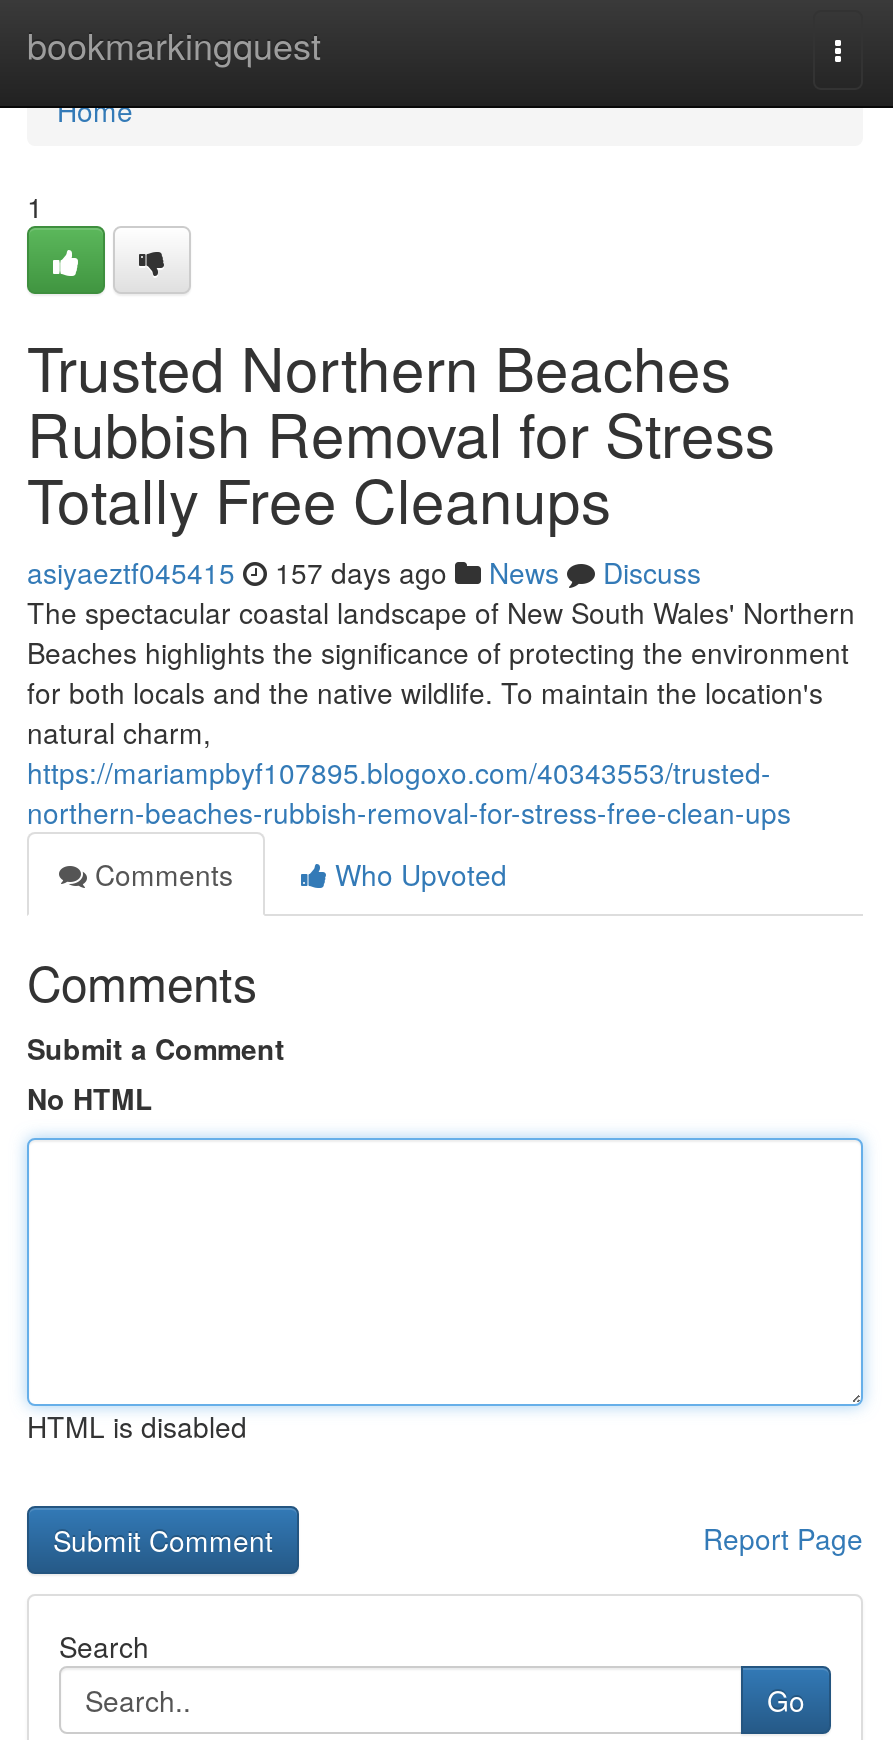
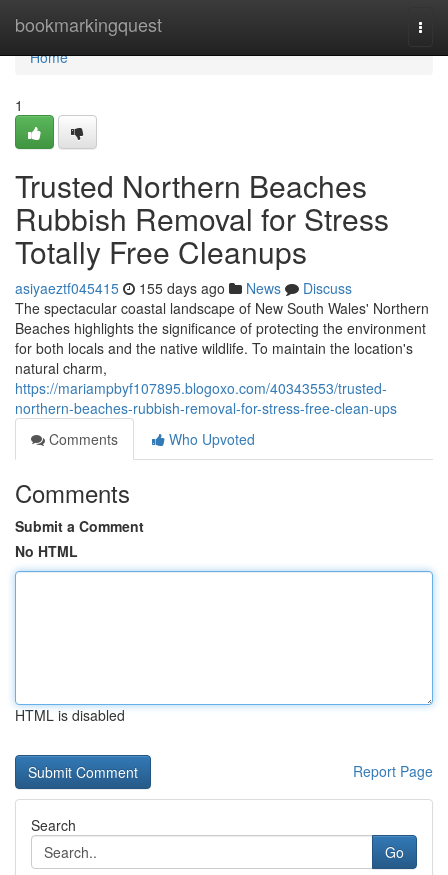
[27,552,701,592] asiyaeztf045415 157 days ago News Discuss -> [15,278,352,298] asiyaeztf045415 155 days ago News Discuss

